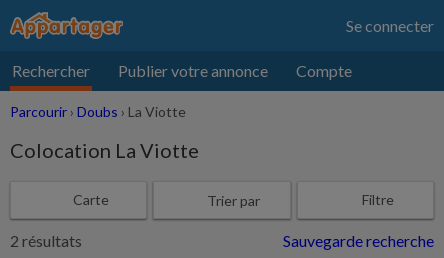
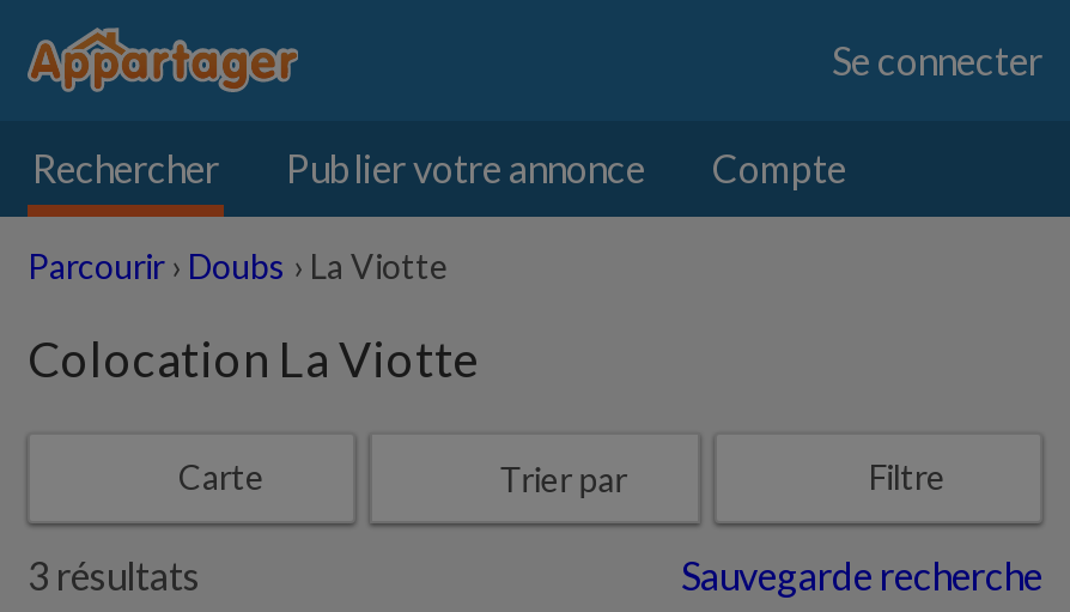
[10,231,82,250] 2 résultats -> [28,552,200,598] 3 résultats

